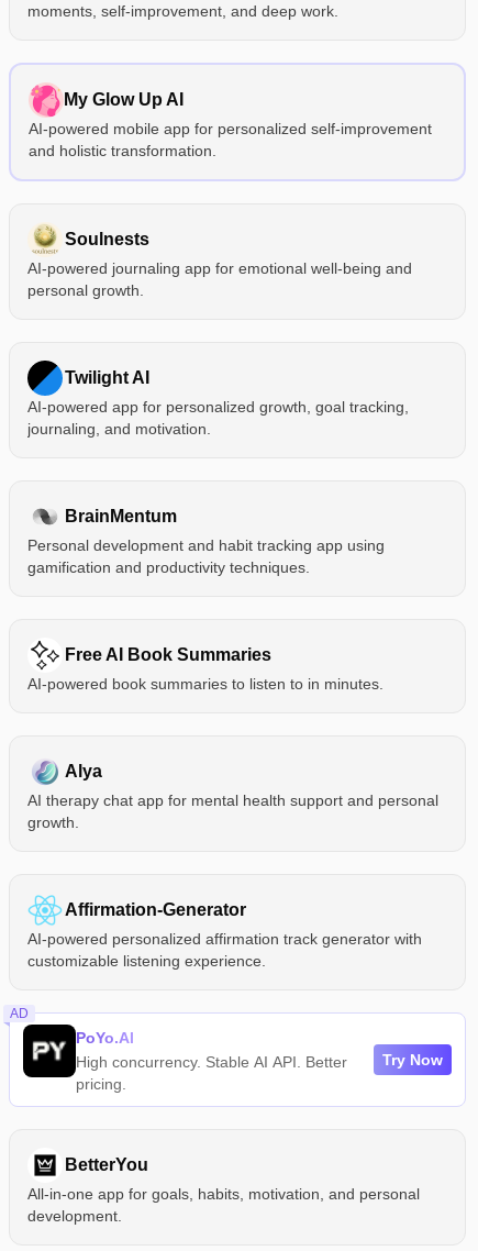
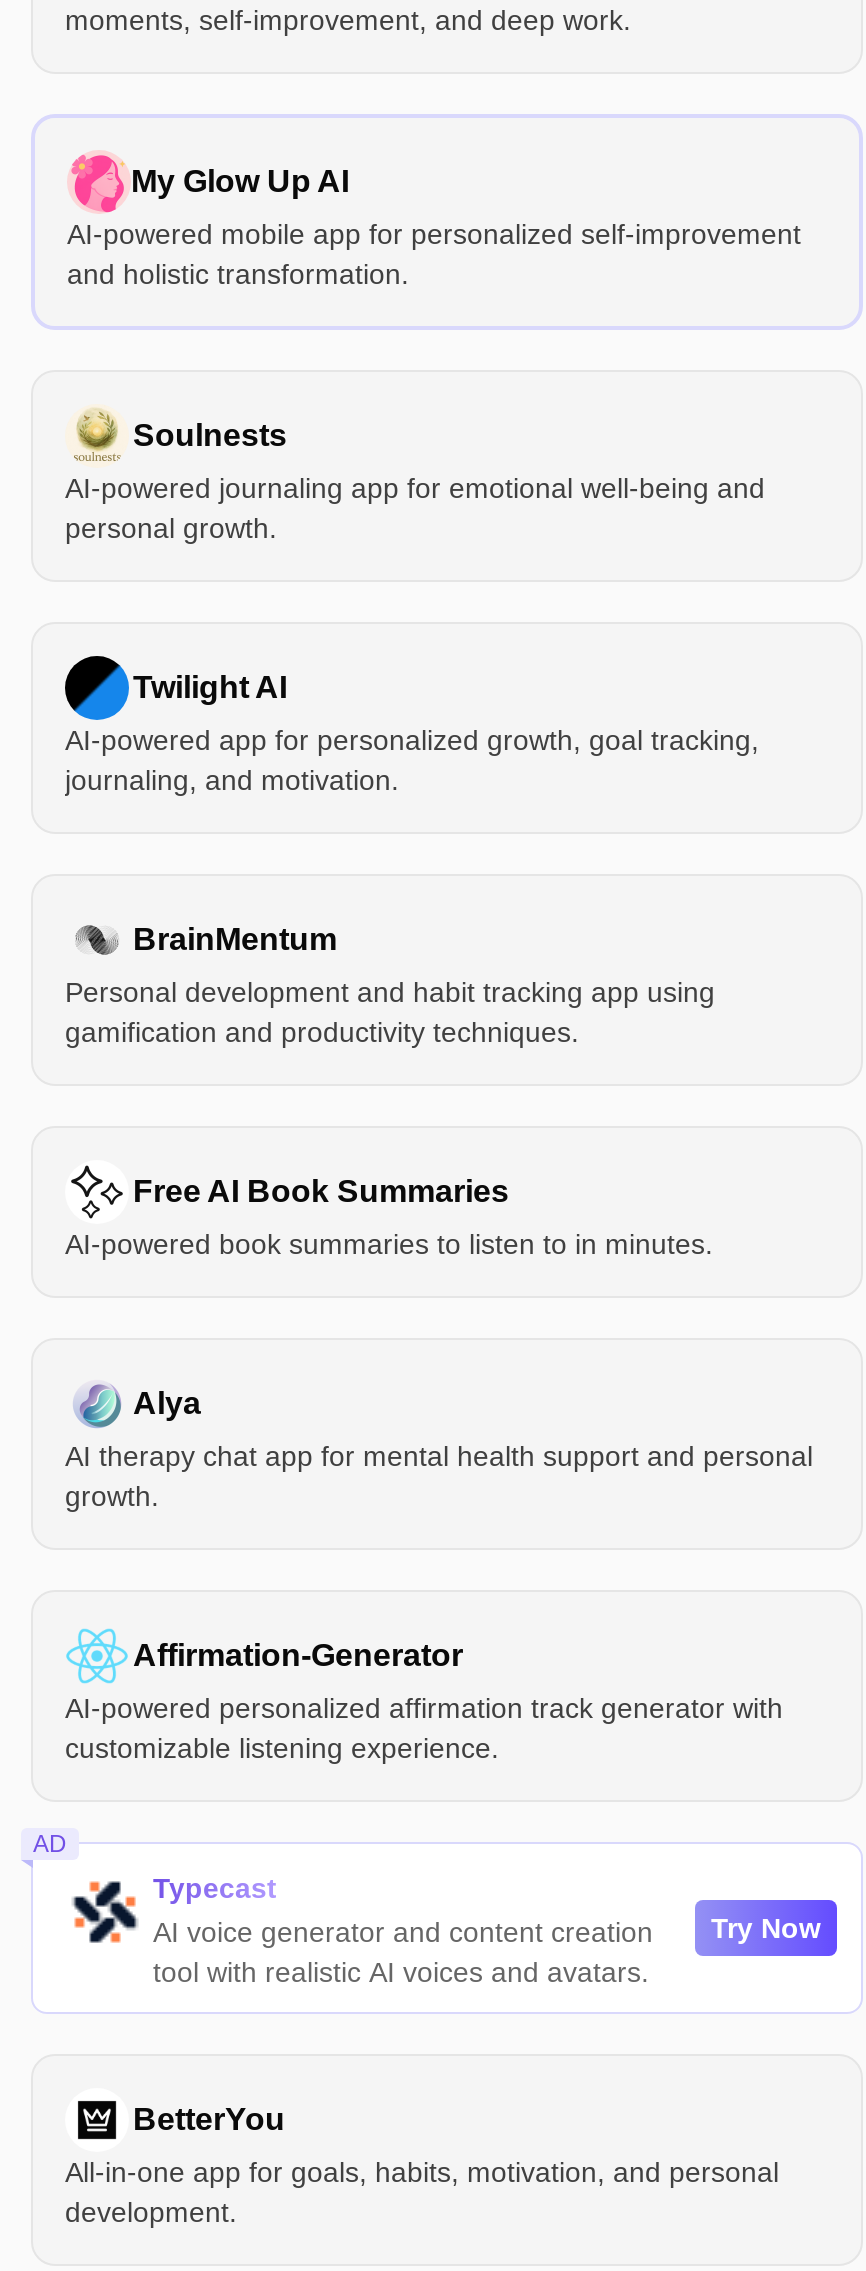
[22,1023,347,1093] [image] | PoYo.AI | High concurrency. Stable AI API. Better | pricing. -> [57,1864,653,1988] [image] | Typecast | AI voice generator and content creation | tool with realistic AI voices and avatars.

